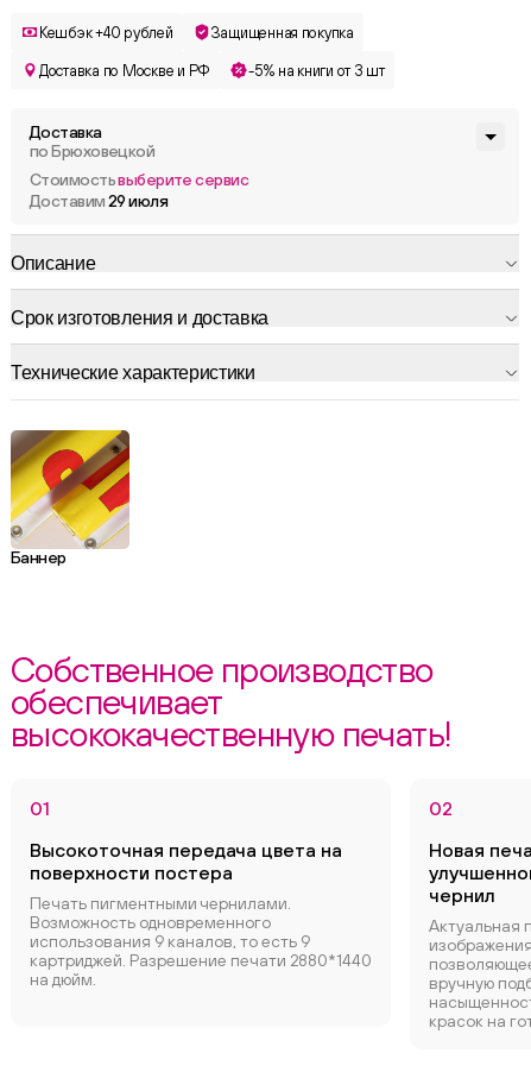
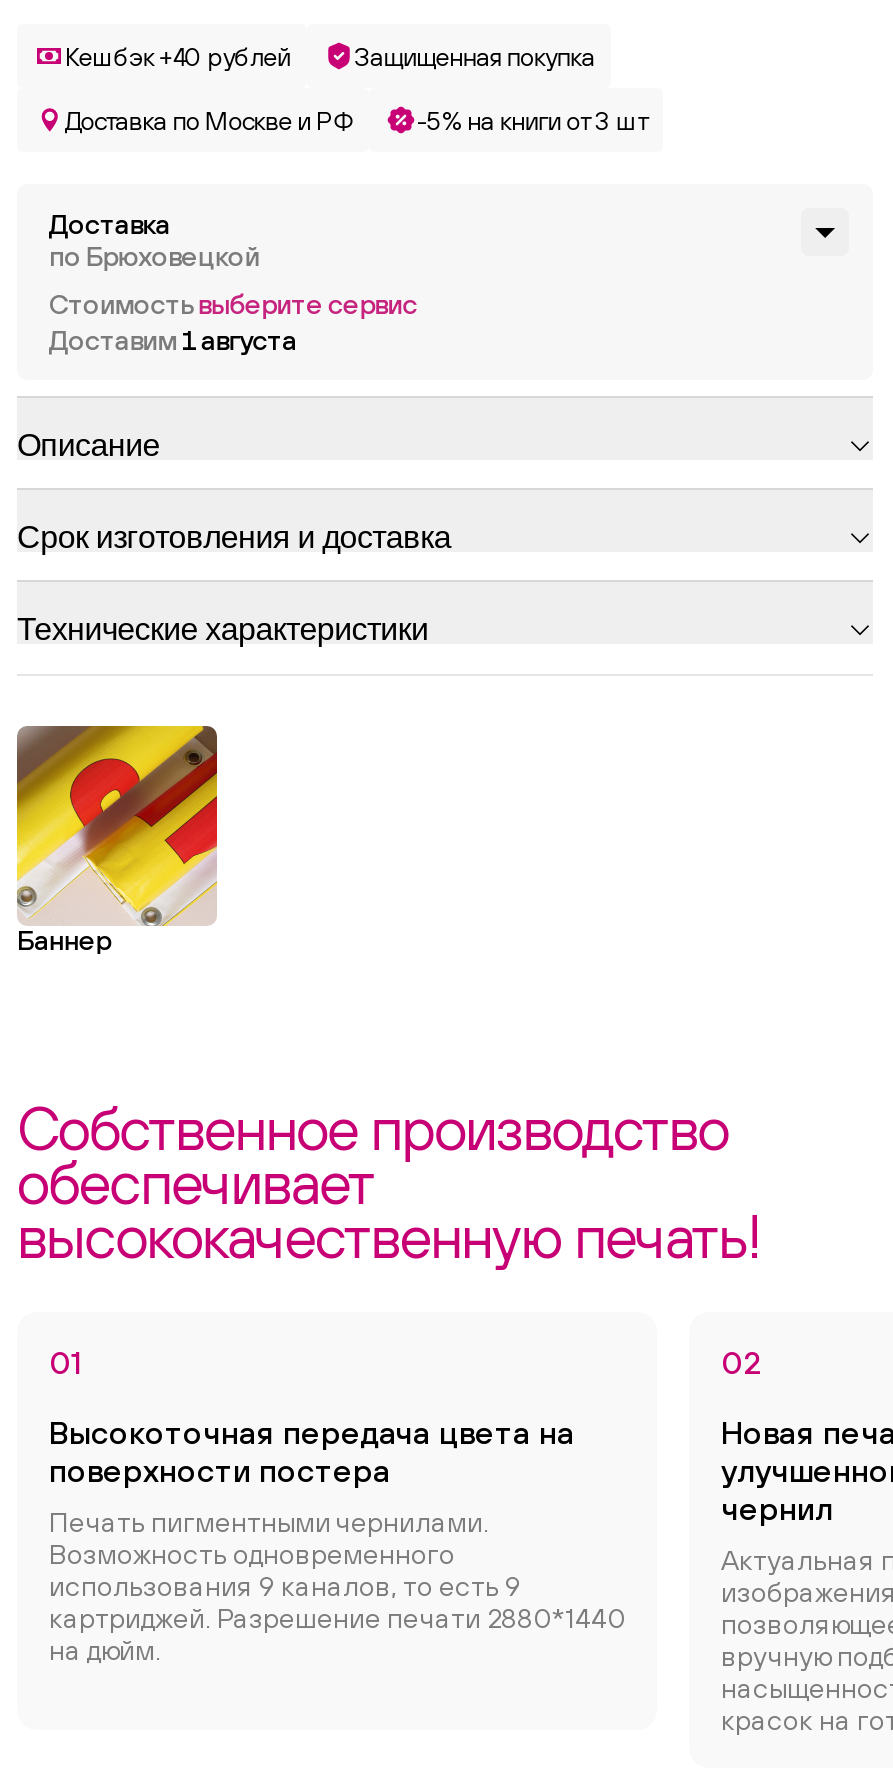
[30,191,168,210] Доставим 29 июля -> [49,324,297,356] Доставим 1 августа

